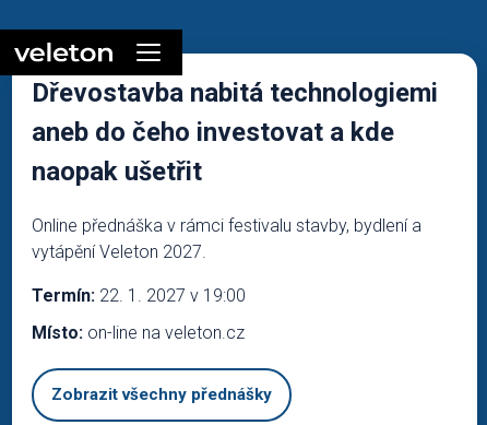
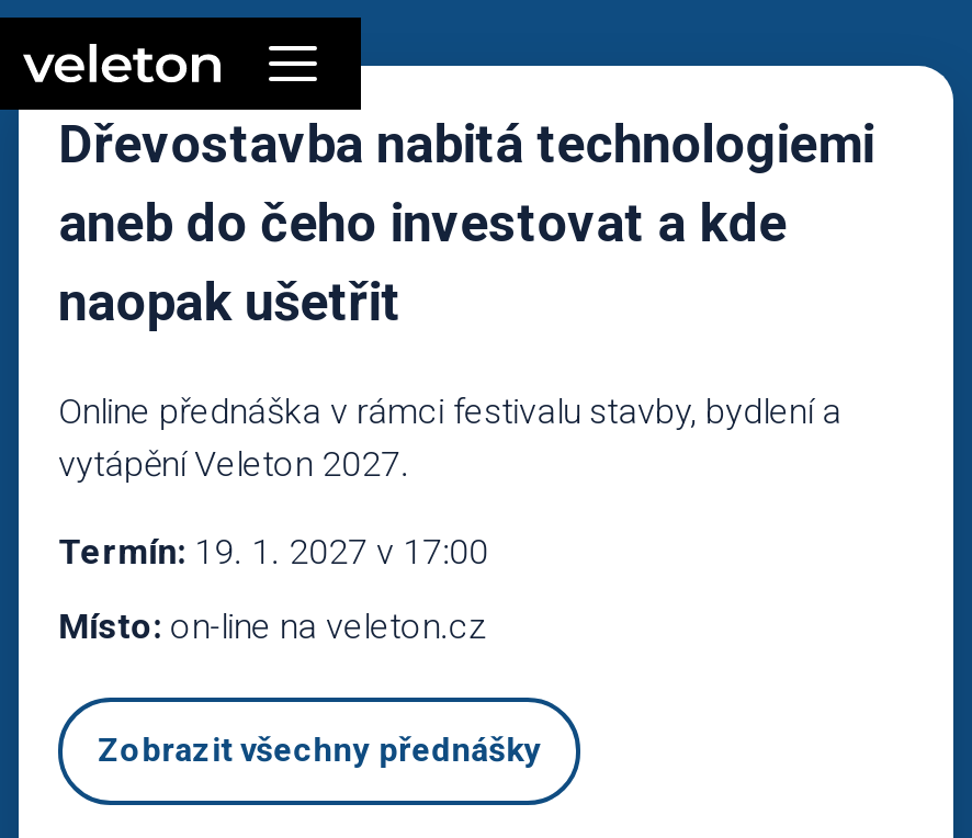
[32,285,246,306] Termín: 22. 1. 2027 v 19:00 -> [58,531,488,573] Termín: 19. 1. 2027 v 17:00

